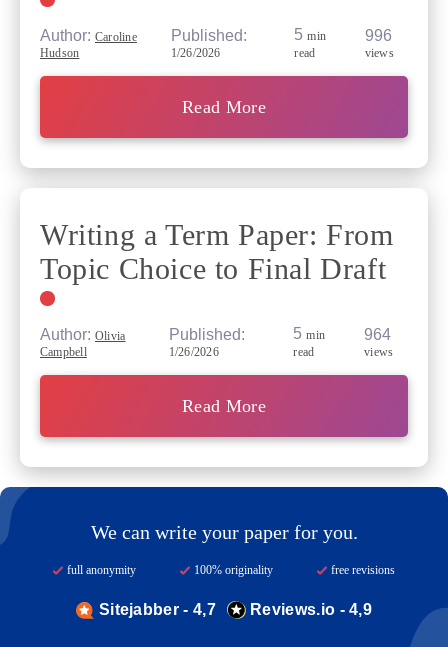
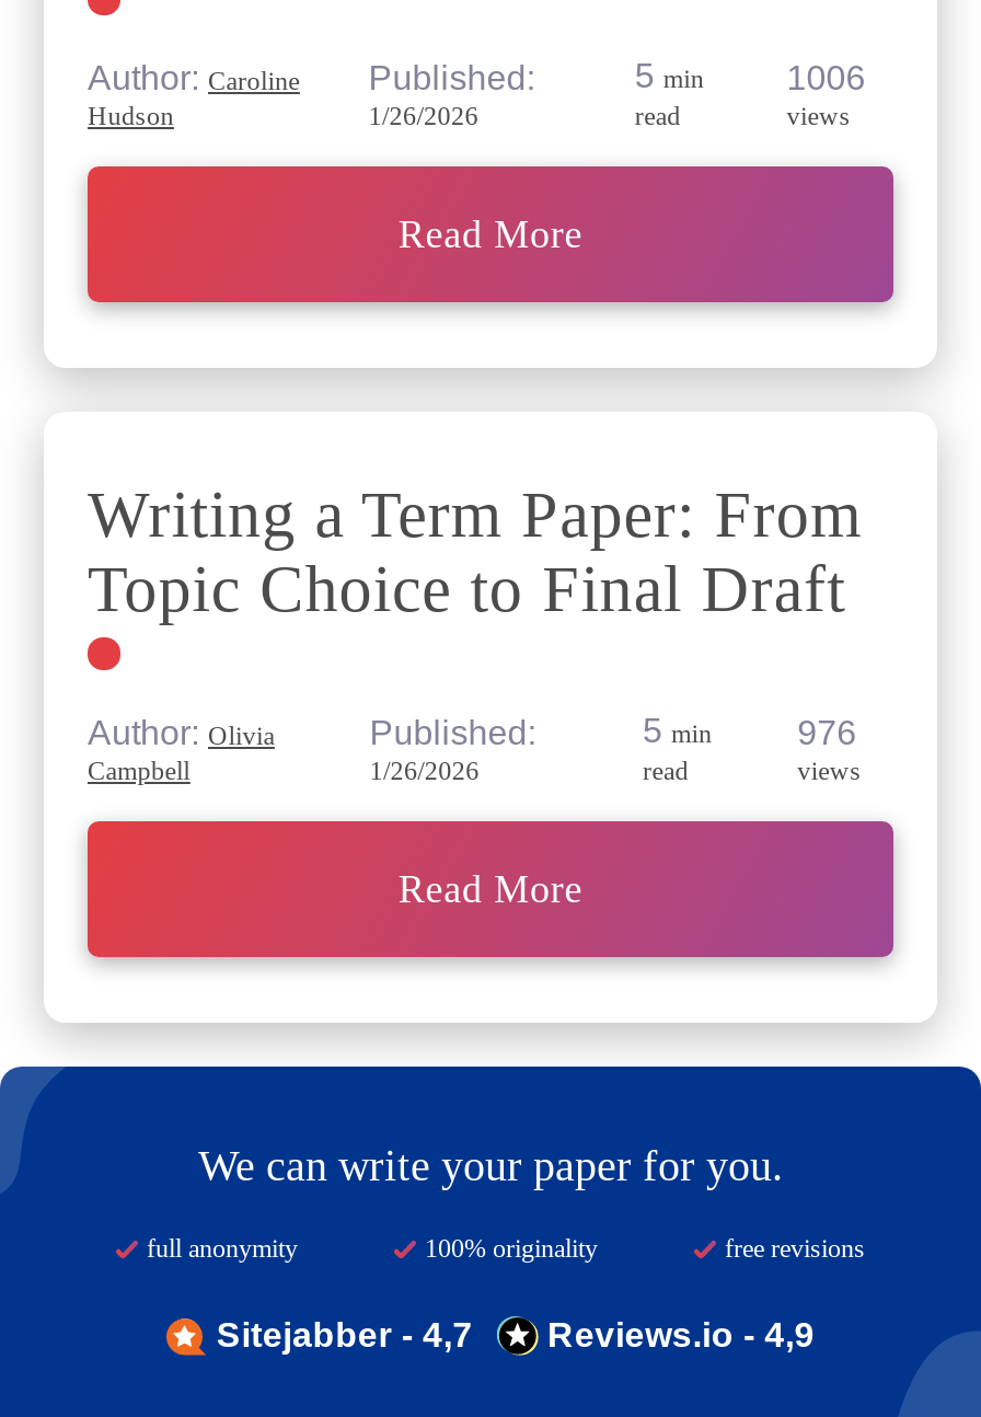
[365,26,392,43] 996 -> [787,58,866,95] 1006
[364,325,391,342] 964 -> [798,713,857,750] 976

